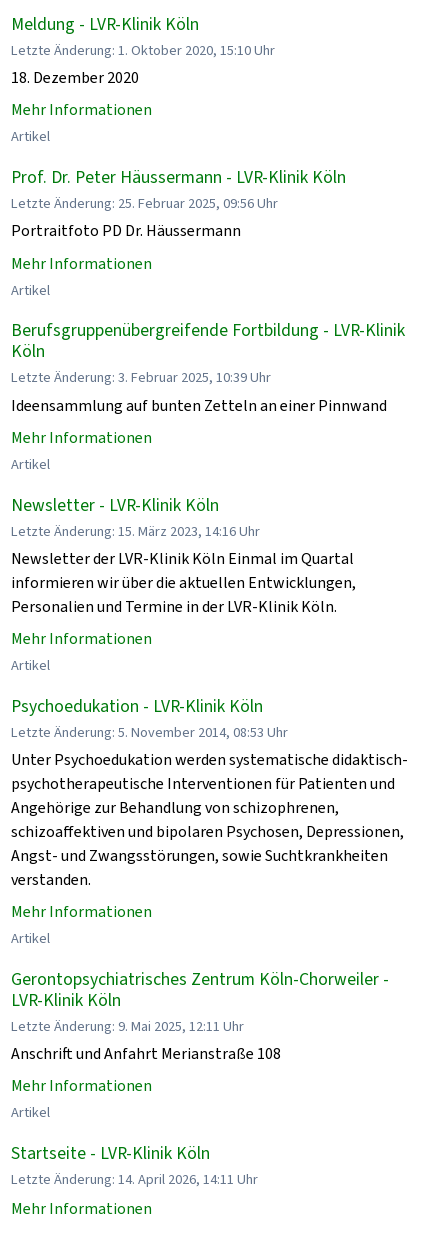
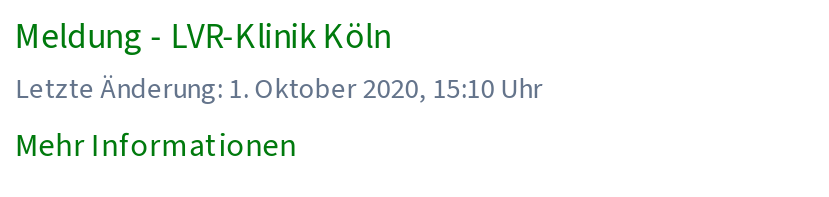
[11,67,408,1189] 18. Dezember 2020 | Mehr Informationen | Artikel | Prof. Dr. Peter Häussermann - LVR-Klinik Köln | Letzte Änderung: 25. Februar 2025, 09:56 Uhr | Portraitfoto PD Dr. Häussermann | Mehr Informationen | Artikel | Berufsgruppenübergreifende Fortbildung - LVR-Klinik | Köln | Letzte Änderung: 3. Februar 2025, 10:39 Uhr | Ideensammlung auf bunten Zetteln an einer Pinnwand | Mehr Informationen | Artikel | Newsletter - LVR-Klinik Köln | Letzte Änderung: 15. März 2023, 14:16 Uhr | Newsletter der LVR-Klinik Köln Einmal im Quartal | informieren wir über die aktuellen Entwicklungen, | Personalien und Termine in der LVR-Klinik Köln. | Mehr Informationen | Artikel | Psychoedukation - LVR-Klinik Köln | Letzte Änderung: 5. November 2014, 08:53 Uhr | Unter Psychoedukation werden systematische didaktisch- | psychotherapeutische Interventionen für Patienten und | Angehörige zur Behandlung von schizophrenen, | schizoaffektiven und bipolaren Psychosen, Depressionen, | Angst- und Zwangsstörungen, sowie Suchtkrankheiten | verstanden. | Mehr Informationen | Artikel | Gerontopsychiatrisches Zentrum Köln-Chorweiler - | LVR-Klinik Köln | Letzte Änderung: 9. Mai 2025, 12:11 Uhr | Anschrift und Anfahrt Merianstraße 108 | Mehr Informationen | Artikel | Startseite - LVR-Klinik Köln | Letzte Änderung: 14. April 2026, 14:11 Uhr -> none

